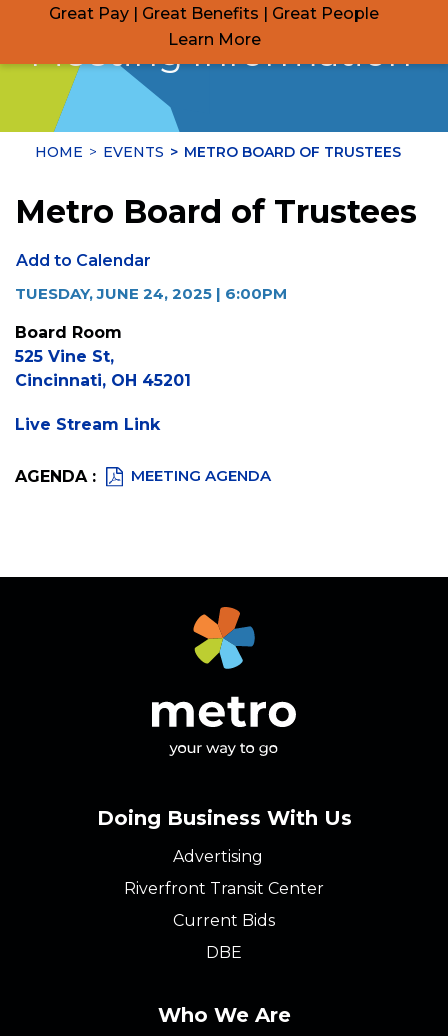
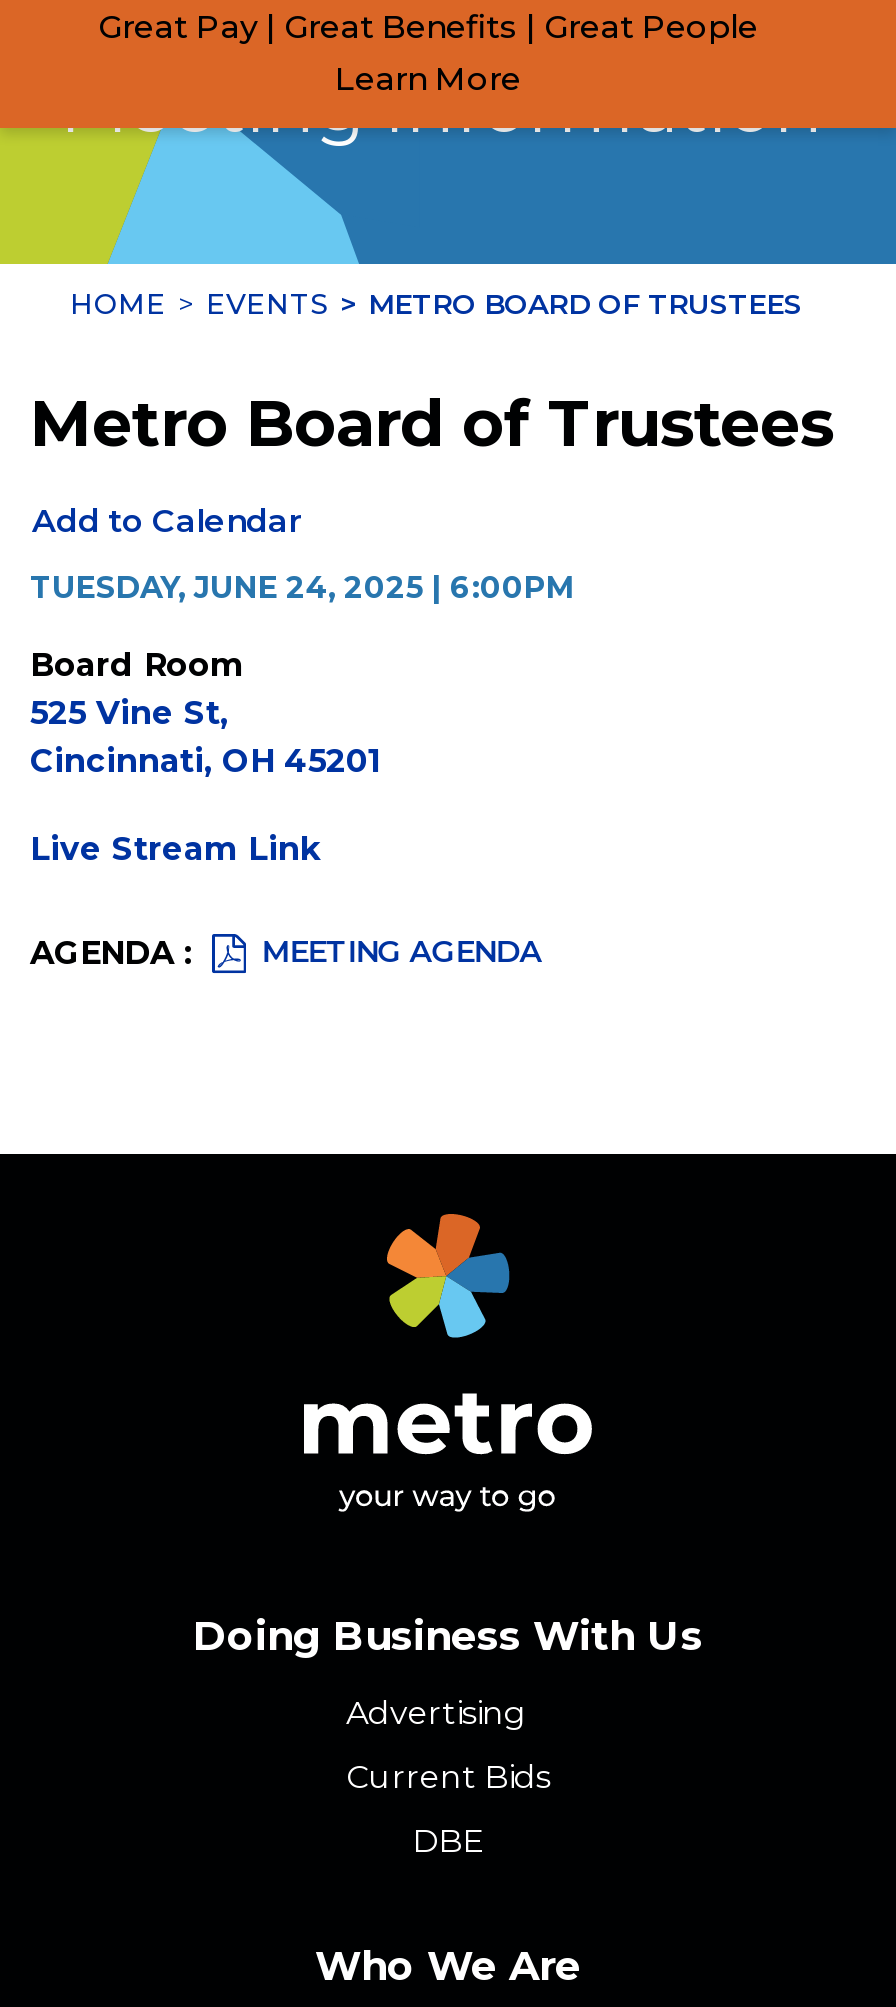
[124,879,324,898] Riverfront Transit Center -> none

